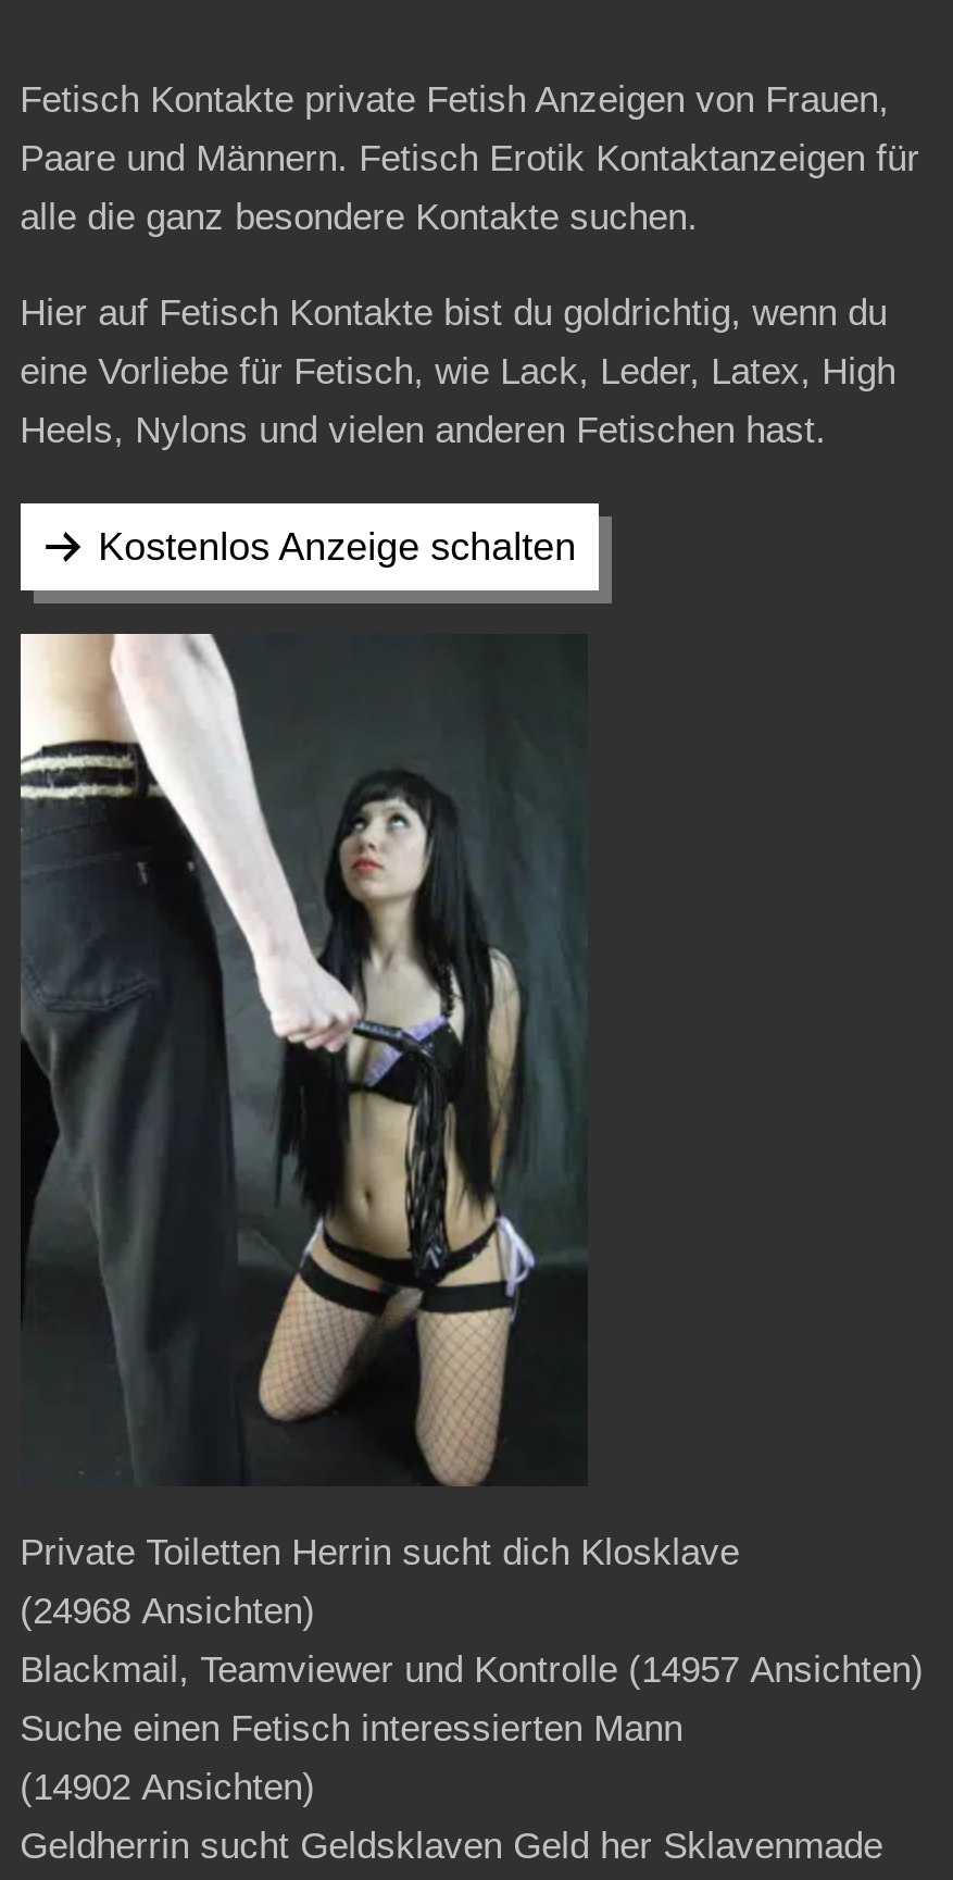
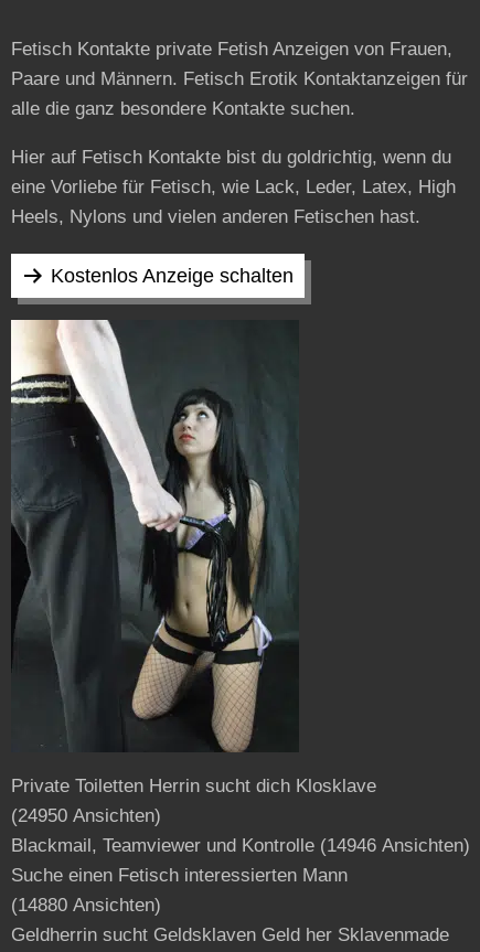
[20,1591,315,1632] (24968 Ansichten) -> [11,805,161,826] (24950 Ansichten)
[20,1649,924,1691] Blackmail, Teamviewer und Kontrolle (14957 Ansichten) -> [11,835,470,856] Blackmail, Teamviewer und Kontrolle (14946 Ansichten)
[20,1767,315,1808] (14902 Ansichten) -> [11,895,161,916] (14880 Ansichten)

